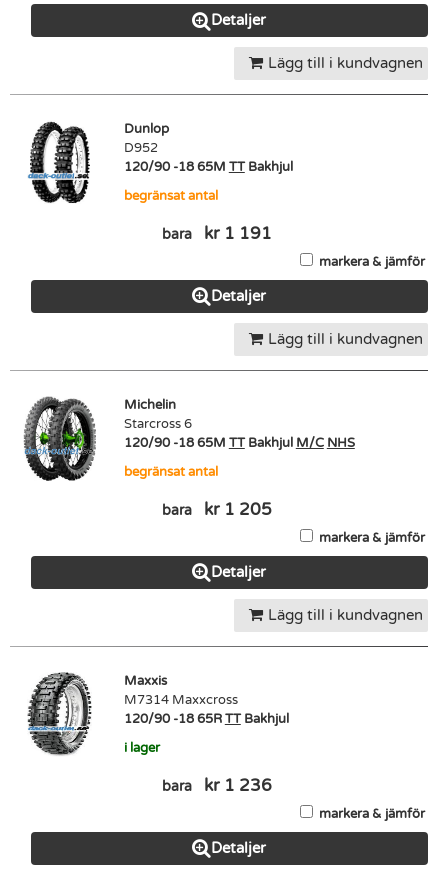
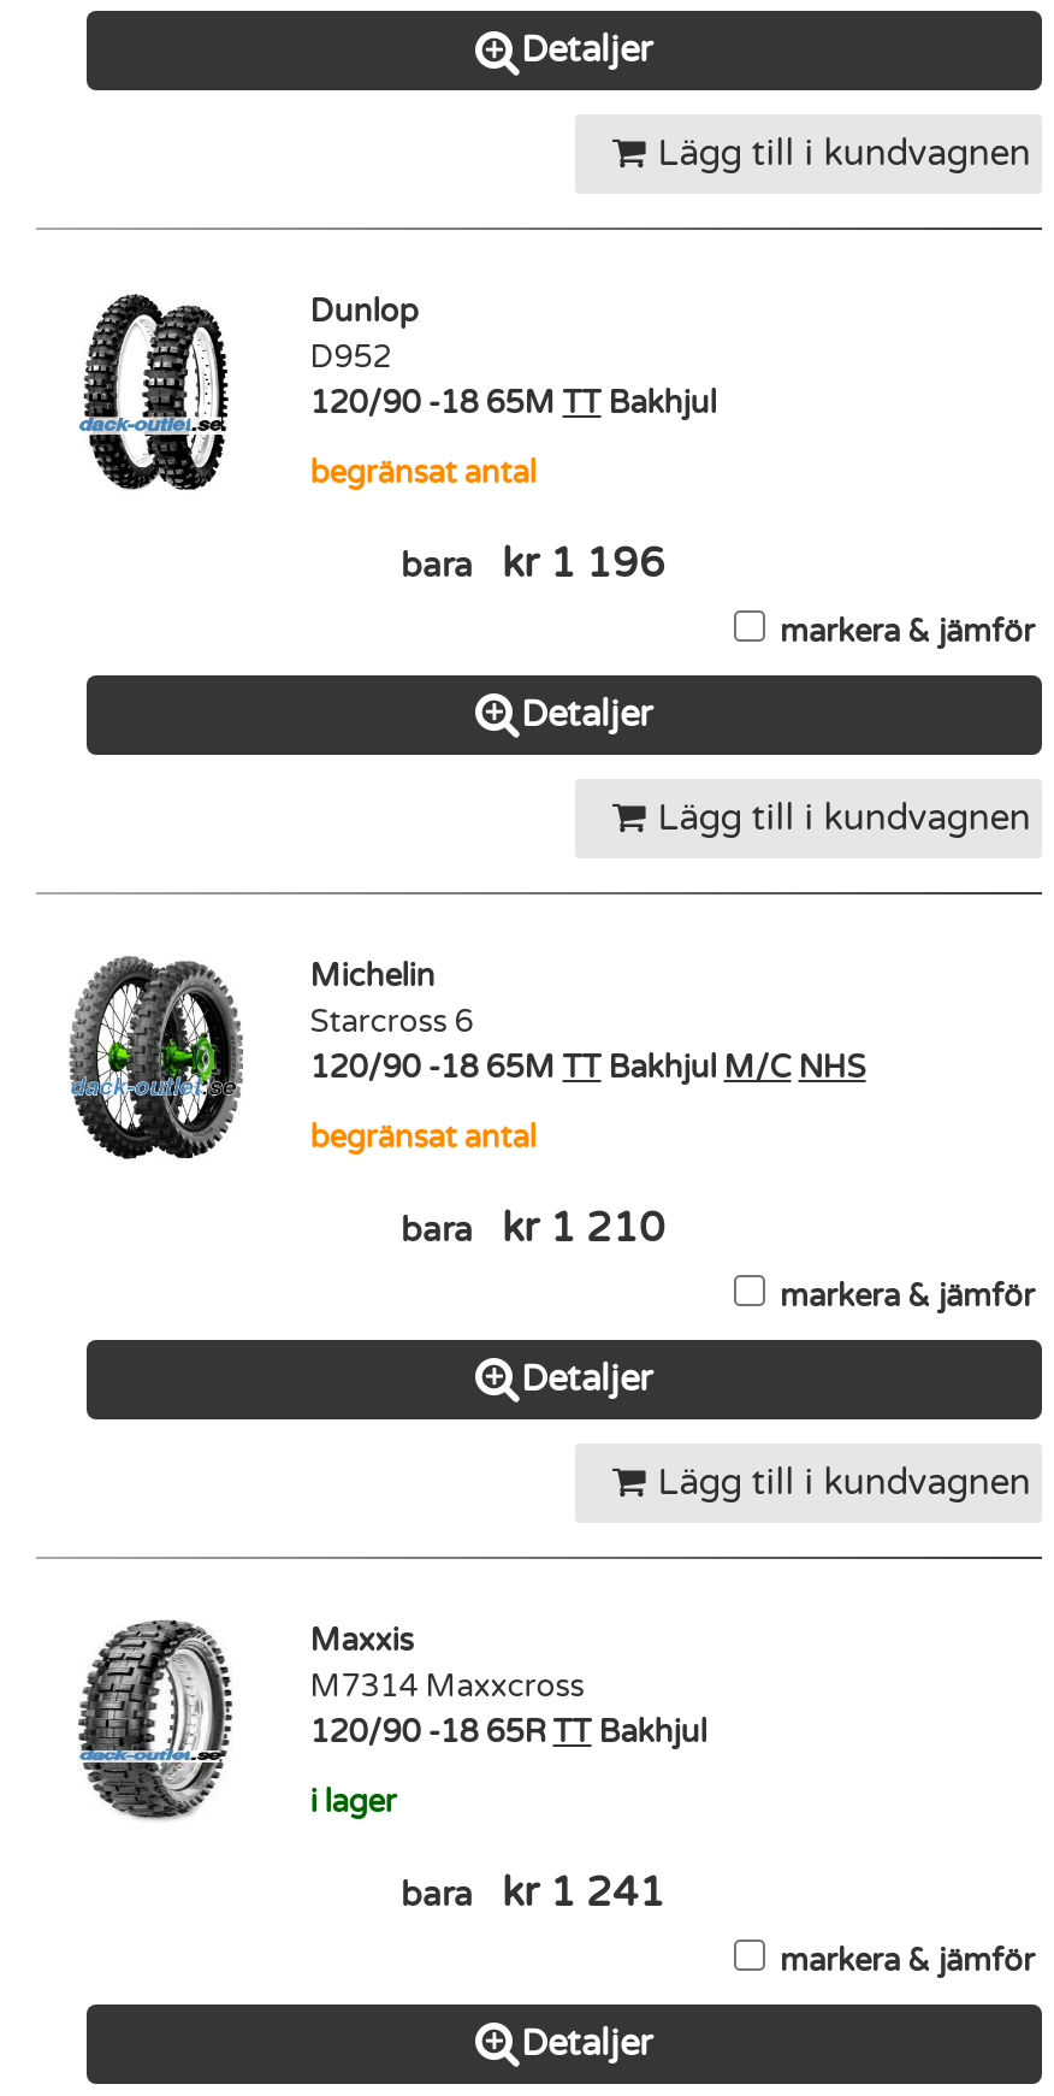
[161,223,271,244] bara kr 1 191 -> [401,538,665,588] bara kr 1 196
[161,499,271,520] bara kr 1 205 -> [401,1202,665,1253] bara kr 1 210
[161,775,271,796] bara kr 1 236 -> [401,1866,665,1917] bara kr 1 241

